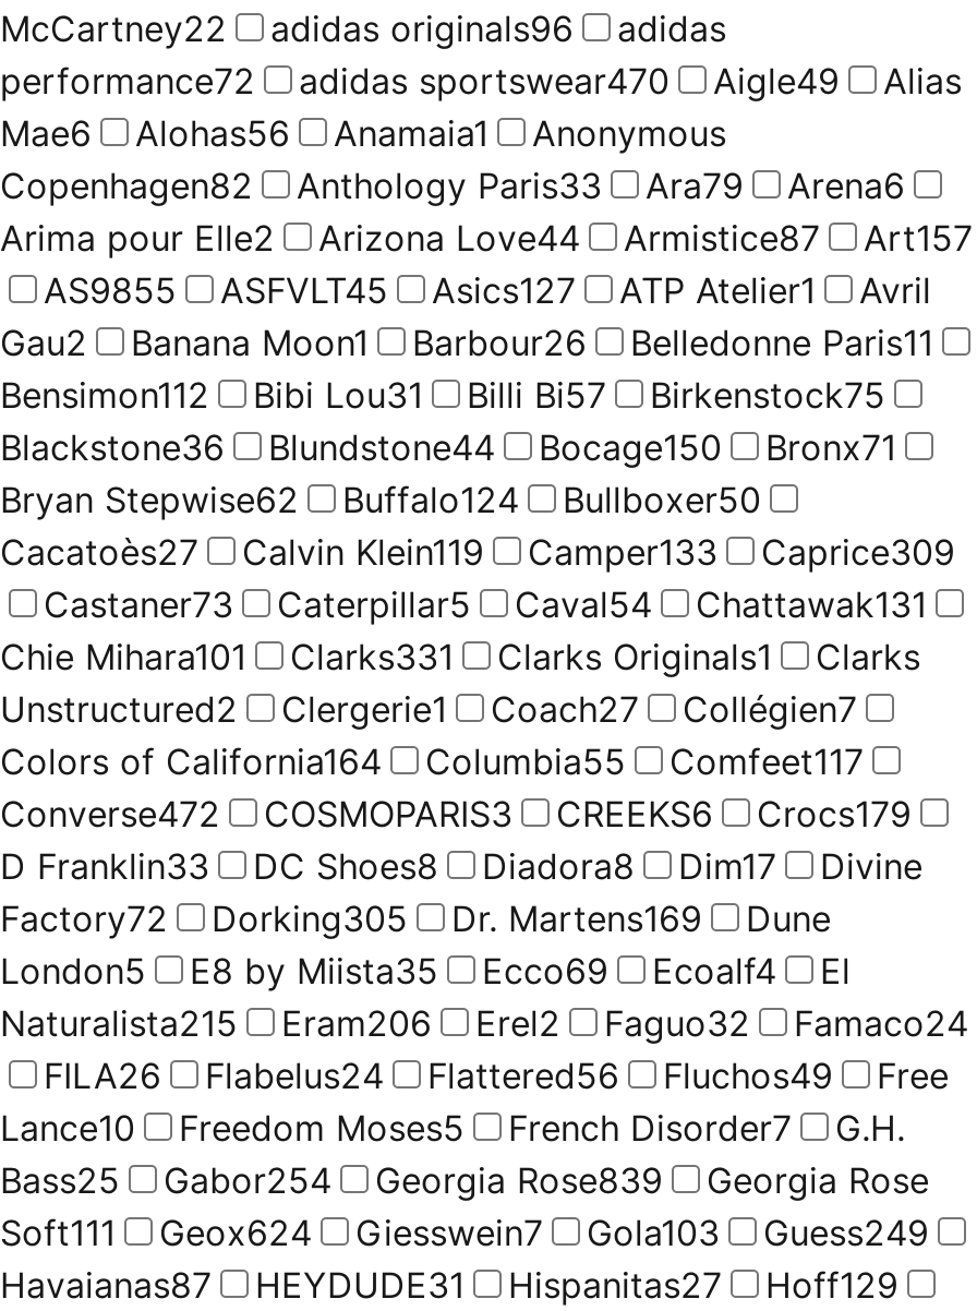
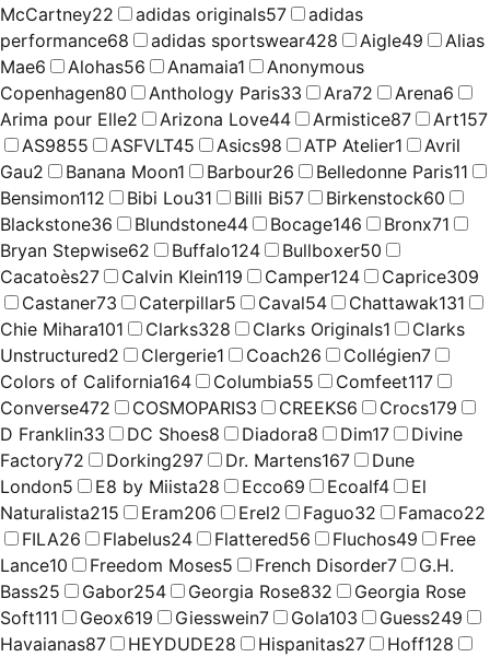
[270,6,574,50] adidas originals96 -> [136,3,287,25] adidas originals57
[0,59,255,102] performance72 -> [0,29,129,51] performance68
[299,59,670,102] adidas sportswear470 -> [151,29,338,51] adidas sportswear428
[0,163,253,207] Copenhagen82 -> [0,82,127,104] Copenhagen80
[646,163,744,207] Ara79 -> [324,82,373,104] Ara72
[44,268,931,312] AS9855 ASFVLT45 Asics127 ATP Atelier1 Avril -> [22,134,460,156] AS9855 ASFVLT45 Asics98 ATP Atelier1 Avril
[0,373,885,416] Bensimon112 Bibi Lou31 Billi Bi57 Birkenstock75 -> [0,187,445,209] Bensimon112 Bibi Lou31 Billi Bi57 Birkenstock60
[0,425,896,469] Blackstone36 Blundstone44 Bocage150 Bronx71 -> [0,213,450,235] Blackstone36 Blundstone44 Bocage146 Bronx71
[0,530,955,573] Cacatoès27 Calvin Klein119 Camper133 Caprice309 -> [0,266,479,287] Cacatoès27 Calvin Klein119 Camper124 Caprice309
[0,635,920,678] Chie Mihara101 Clarks331 Clarks Originals1 Clarks -> [0,318,465,340] Chie Mihara101 Clarks328 Clarks Originals1 Clarks
[0,687,857,731] Unstructured2 Clergerie1 Coach27 Collégien7 -> [0,344,431,366] Unstructured2 Clergerie1 Coach26 Collégien7
[212,896,408,940] Dorking305 -> [106,449,203,471] Dorking297
[451,896,702,940] Dr. Martens169 -> [225,449,350,471] Dr. Martens167
[0,949,851,992] London5 E8 by Miista35 Ecco69 Ecoalf4 El -> [0,475,427,497] London5 E8 by Miista28 Ecco69 Ecoalf4 El
[0,1001,968,1045] Naturalista215 Eram206 Erel2 Faguo32 Famaco24 -> [0,502,486,524] Naturalista215 Eram206 Erel2 Faguo32 Famaco22
[0,1158,929,1202] Bass25 Gabor254 Georgia Rose839 Georgia Rose -> [0,580,466,602] Bass25 Gabor254 Georgia Rose832 Georgia Rose
[0,1210,929,1254] Soft111 Geox624 Giesswein7 Gola103 Guess249 -> [0,607,463,628] Soft111 Geox619 Giesswein7 Gola103 Guess249
[255,1263,465,1306] HEYDUDE31 -> [128,633,236,655] HEYDUDE28
[765,1263,898,1306] Hoff129 -> [387,633,454,655] Hoff128

